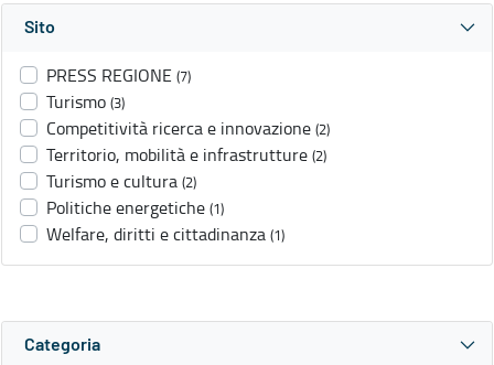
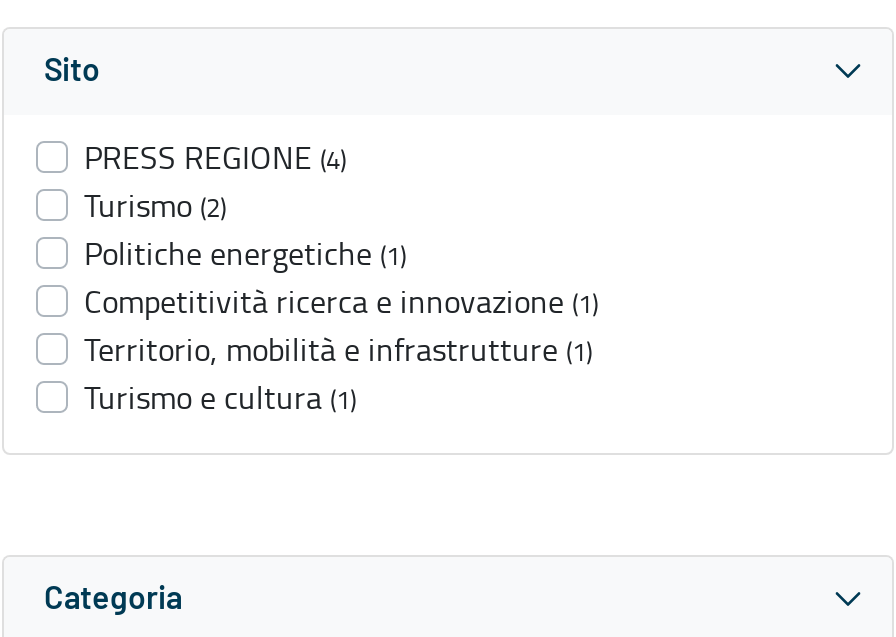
[46,63,330,193] PRESS REGIONE (7) | Turismo (3) | Competitività ricerca e innovazione (2) | Territorio, mobilità e infrastrutture (2) | Turismo e cultura (2) -> [84,136,346,228] PRESS REGIONE (4) | Turismo (2)
moved [46,196,224,220] -> [84,232,406,276]: Politiche energetiche (1)
[46,222,284,246] Welfare, diritti e cittadinanza (1) -> [84,280,598,420] Competitività ricerca e innovazione (1) | Territorio, mobilità e infrastrutture (1) | Turismo e cultura (1)

